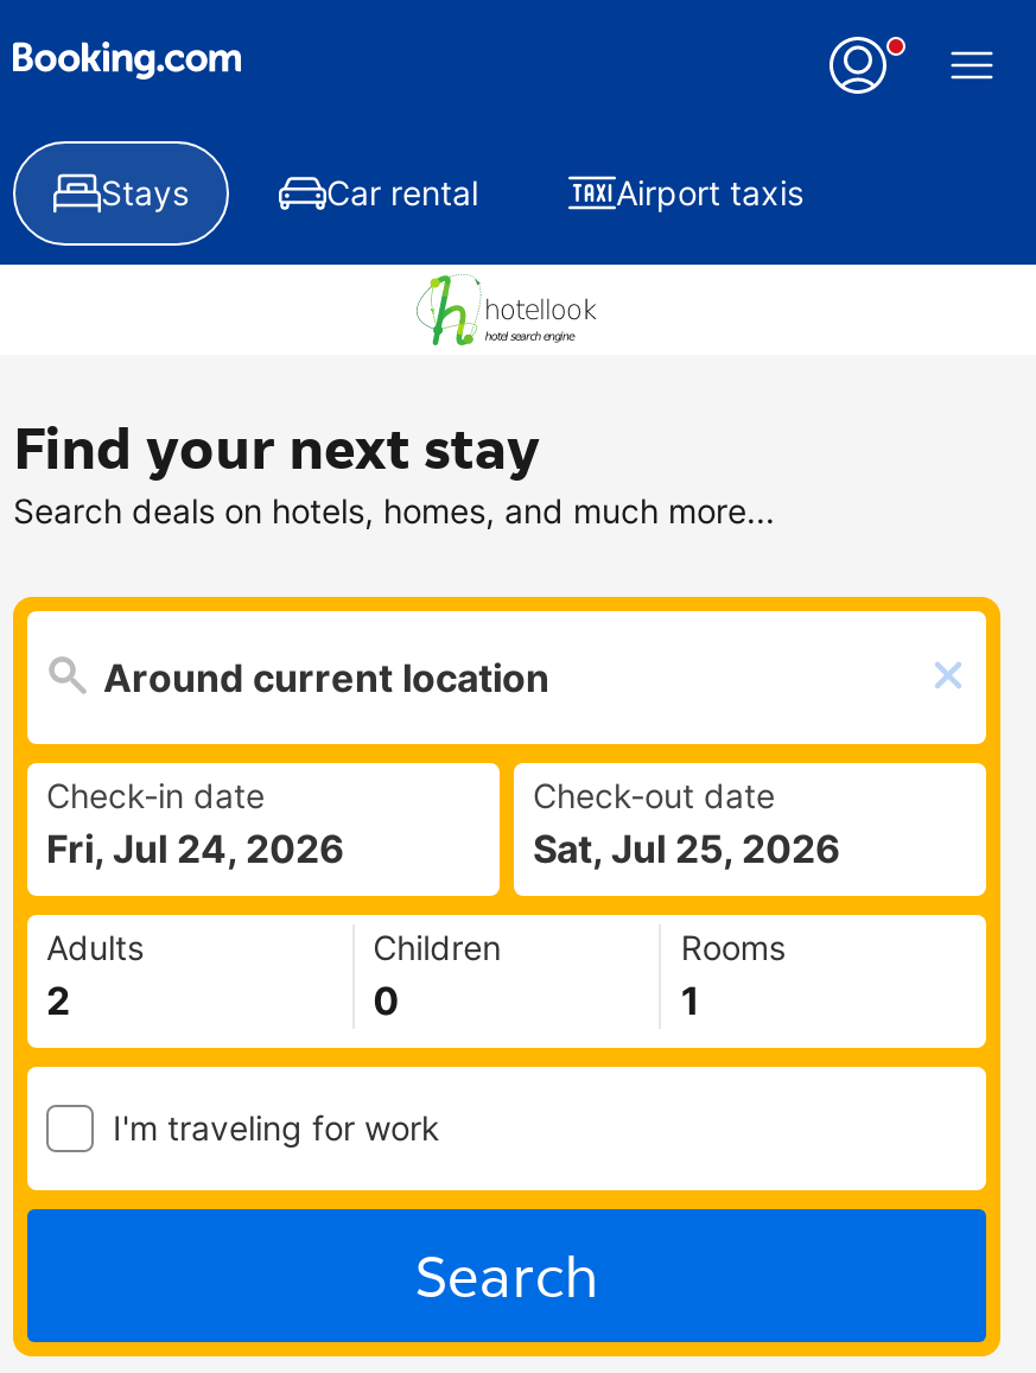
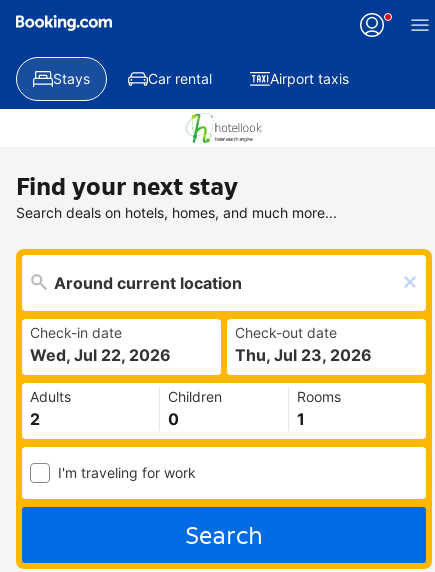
[46,825,345,872] Fri, Jul 24, 2026 -> [30,345,171,365] Wed, Jul 22, 2026
[533,825,841,872] Sat, Jul 25, 2026 -> [235,345,372,365] Thu, Jul 23, 2026

